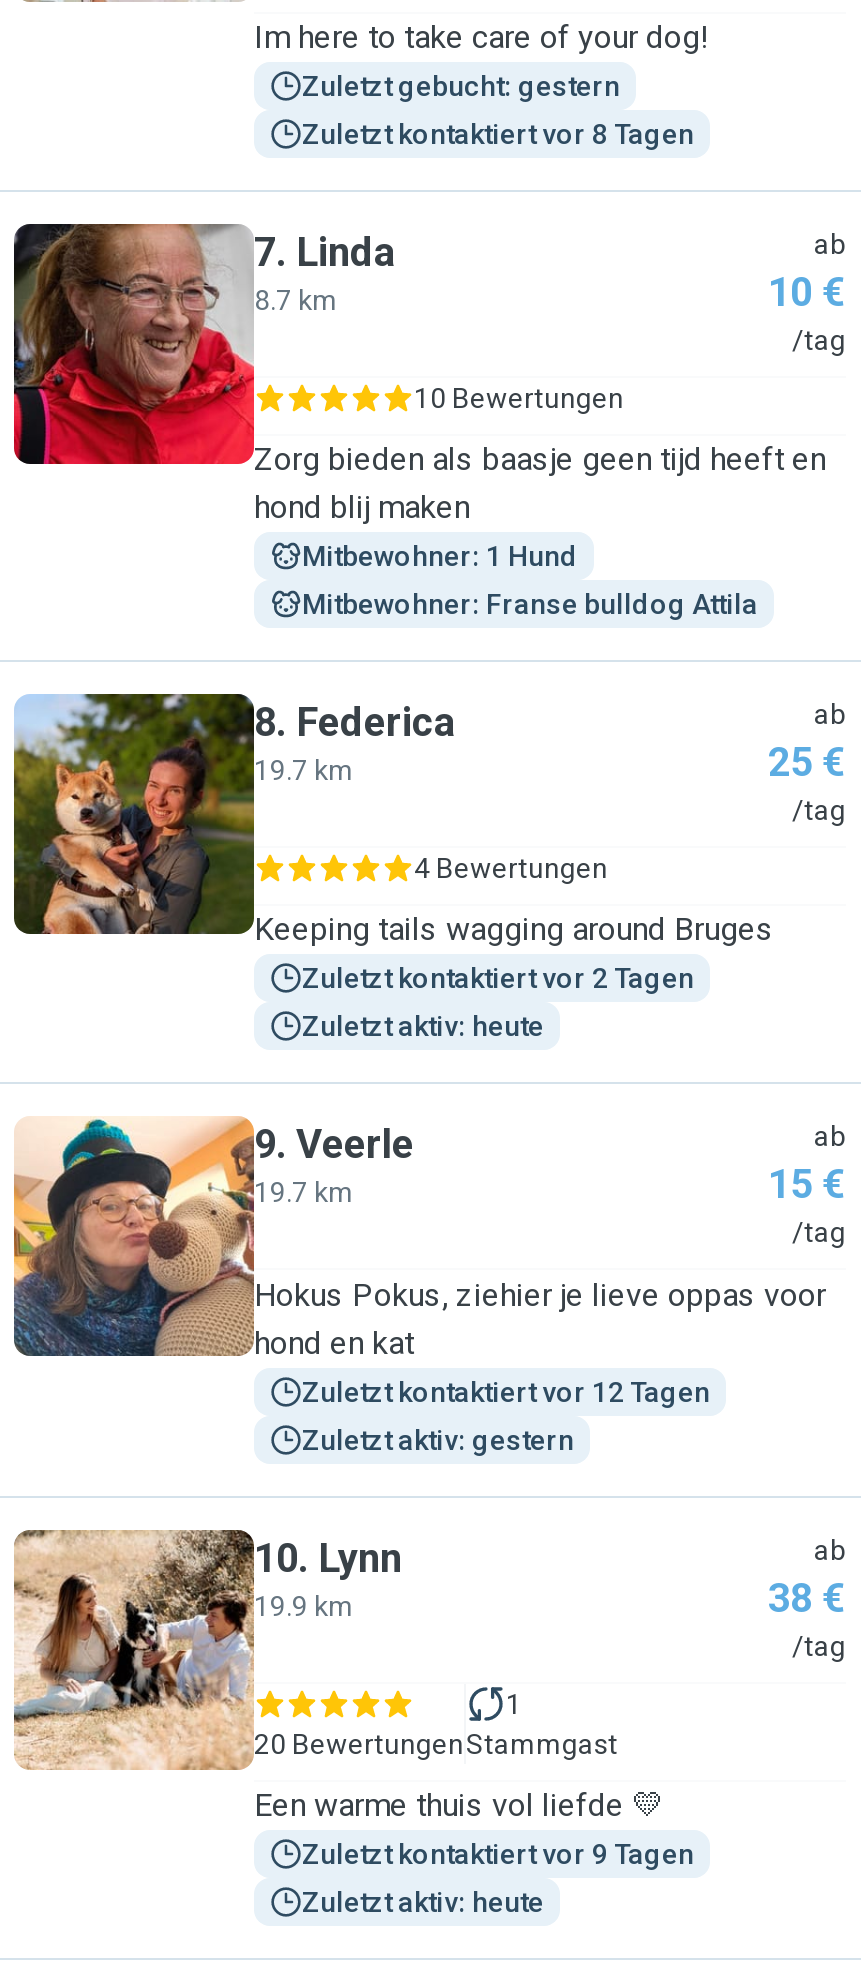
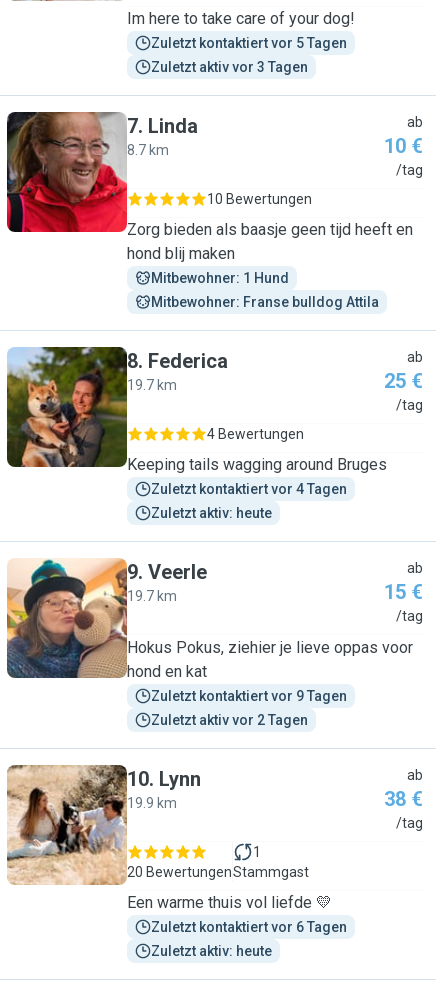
[302,70,620,102] Zuletzt gebucht: gestern -> [151,35,347,51] Zuletzt kontaktiert vor 5 Tagen
[302,118,694,150] Zuletzt kontaktiert vor 8 Tagen -> [151,59,308,75] Zuletzt aktiv vor 3 Tagen
[302,962,694,994] Zuletzt kontaktiert vor 2 Tagen -> [151,481,347,497] Zuletzt kontaktiert vor 4 Tagen
[302,1376,710,1408] Zuletzt kontaktiert vor 12 Tagen -> none
[302,1424,574,1456] Zuletzt aktiv: gestern -> [151,712,308,728] Zuletzt aktiv vor 2 Tagen
none -> [151,919,347,935] Zuletzt kontaktiert vor 6 Tagen
moved [302,1838,694,1870] -> [151,688,347,704]: Zuletzt kontaktiert vor 9 Tagen

